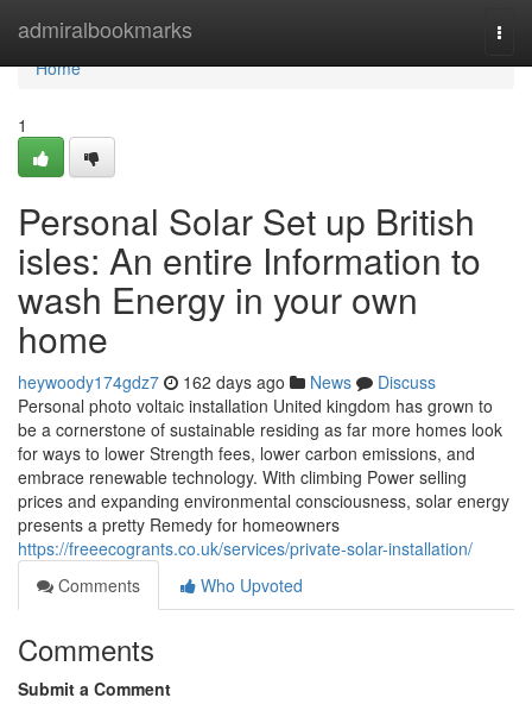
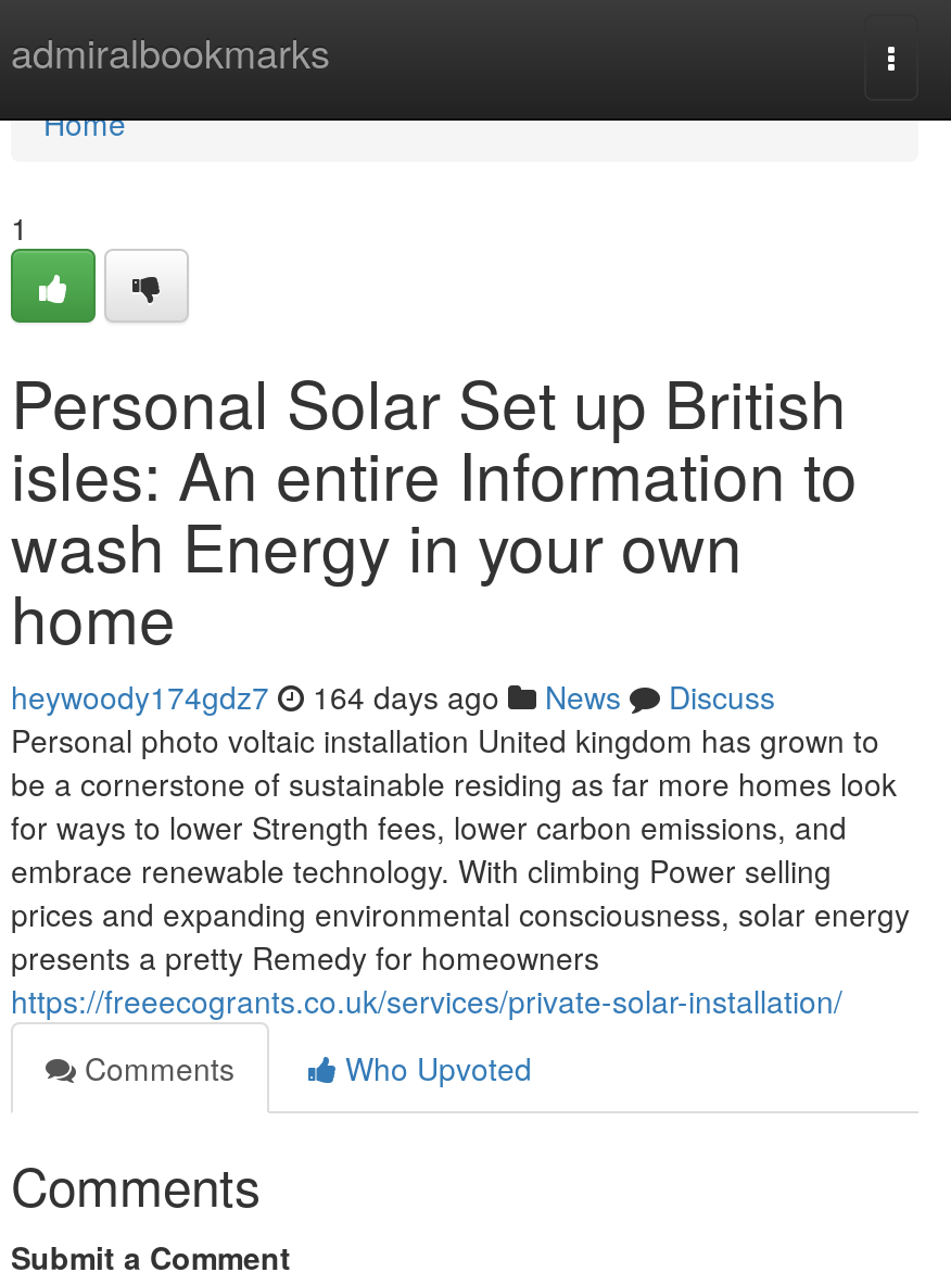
[18,370,436,394] heywoody174gdz7 162 days ago News Discuss -> [11,675,775,718] heywoody174gdz7 164 days ago News Discuss

